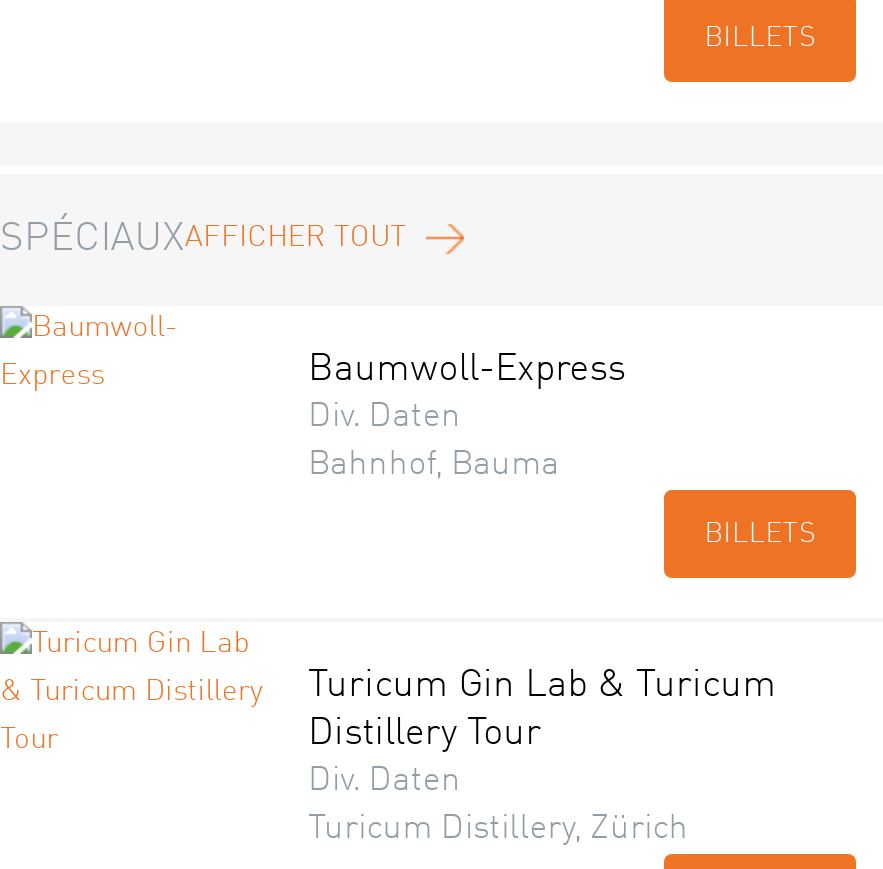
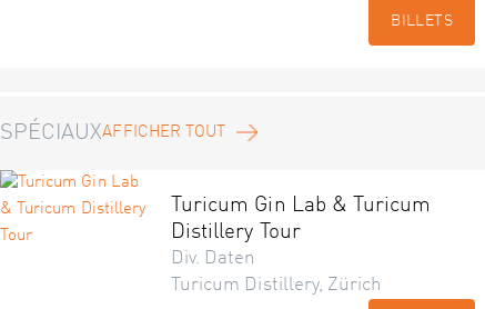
[308,350,816,548] Baumwoll-Express | Div. Daten | Bahnhof, Bauma | BILLETS -> none

